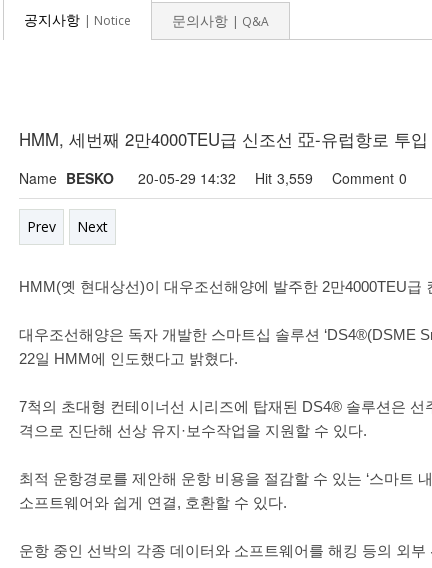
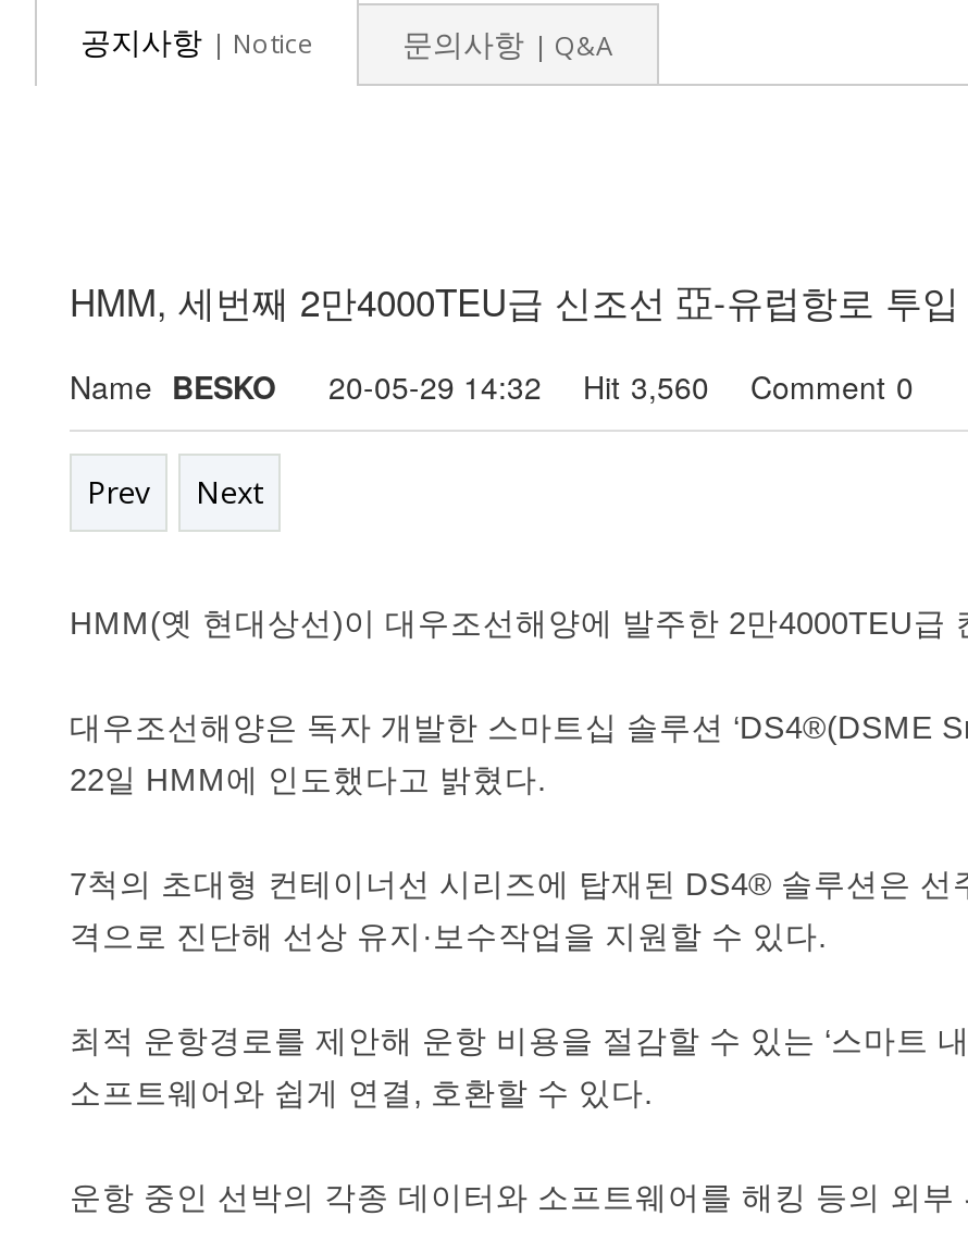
[251,168,313,188] Hit 3,559 -> [574,364,709,408] Hit 3,560

